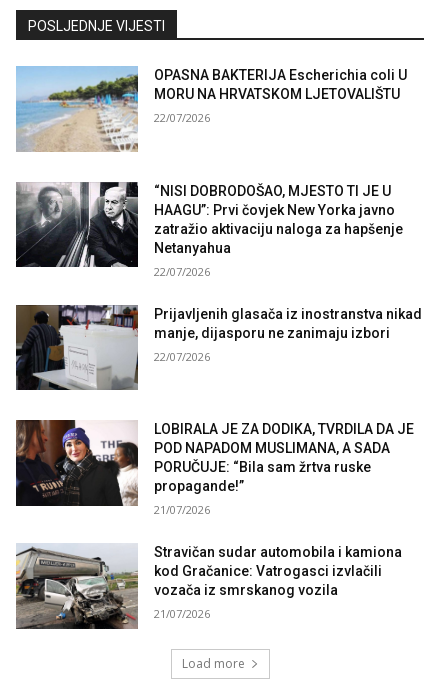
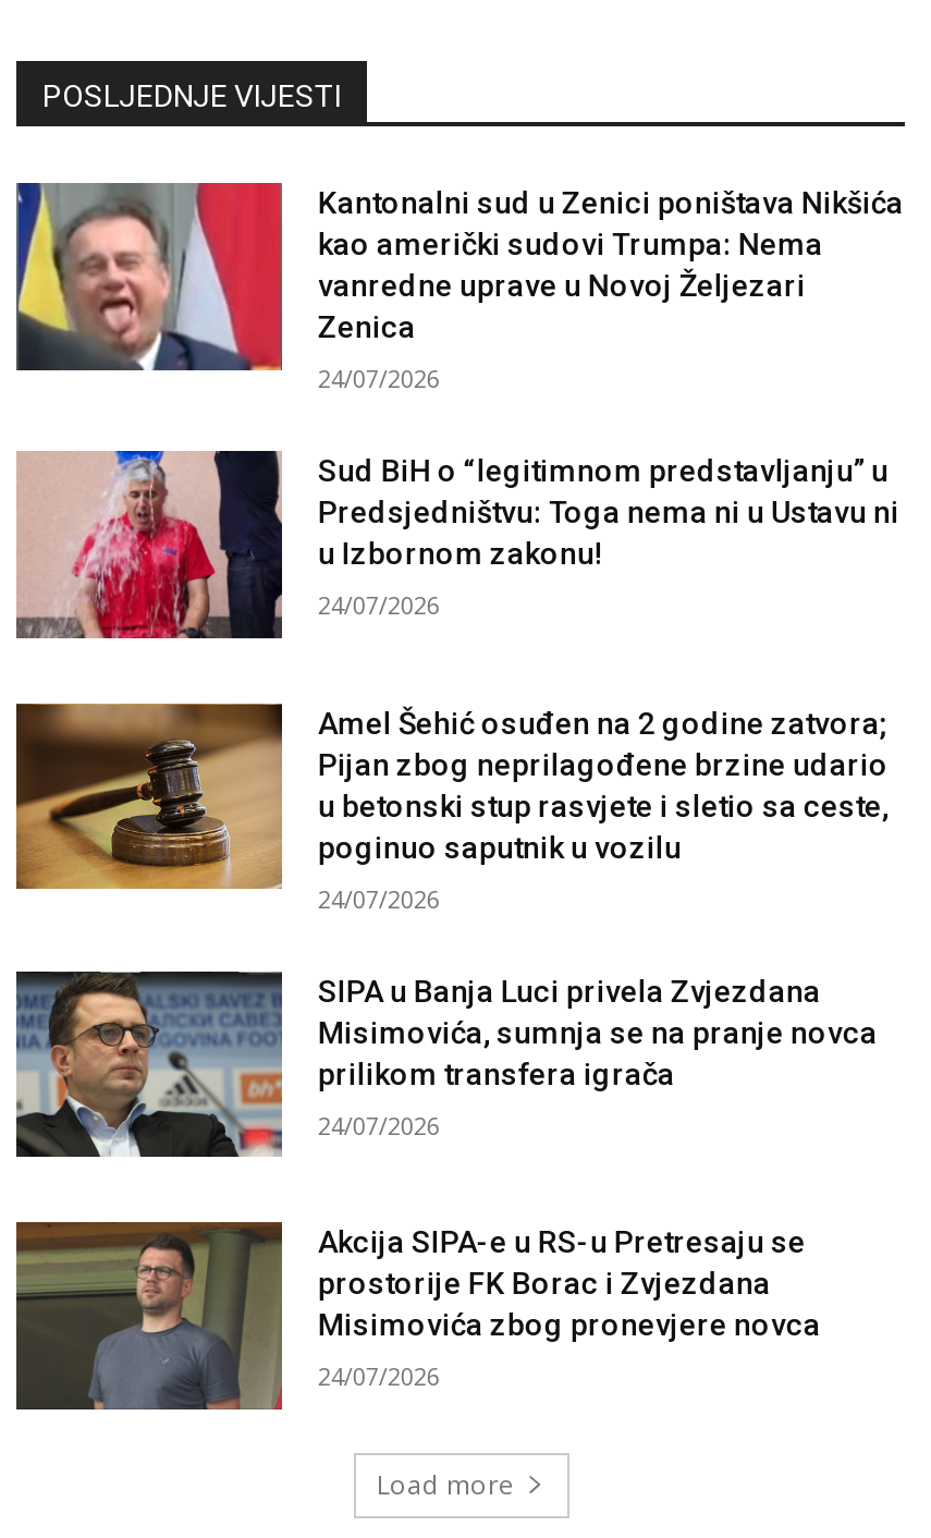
[15,66,407,152] [image] | OPASNA BAKTERIJA Escherichia coli U | MORU NA HRVATSKOM LJETOVALIŠTU -> [14,181,904,373] [image] | Kantonalni sud u Zenici poništava Nikšića | kao američki sudovi Trumpa: Nema | vanredne uprave u Novoj Željezari | Zenica
[154,110,210,125] 22/07/2026 -> [318,362,440,395] 24/07/2026
[15,181,403,275] [image] | “NISI DOBRODOŠAO, MJESTO TI JE U | HAAGU”: Prvi čovjek New Yorka javno | zatražio aktivaciju naloga za hapšenje | Netanyahua -> [14,436,899,640] [image] | Sud BiH o “legitimnom predstavljanju” u | Predsjedništvu: Toga nema ni u Ustavu ni | u Izbornom zakonu!
[154,264,210,279] 22/07/2026 -> [318,588,440,621] 24/07/2026
[15,304,422,391] [image] | Prijavljenih glasača iz inostranstva nikad | manje, dijasporu ne zanimaju izbori -> [14,701,888,891] [image] | Amel Šehić osuđen na 2 godine zatvora; | Pijan zbog neprilagođene brzine udario | u betonski stup rasvjete i sletio sa ceste, | poginuo saputnik u vozilu
[154,349,210,364] 22/07/2026 -> [318,882,440,914] 24/07/2026
[15,419,414,513] [image] | LOBIRALA JE ZA DODIKA, TVRDILA DA JE | POD NAPADOM MUSLIMANA, A SADA | PORUČUJE: “Bila sam žrtva ruske | propagande!” -> [14,954,877,1159] [image] | SIPA u Banja Luci privela Zvjezdana | Misimovića, sumnja se na pranje novca | prilikom transfera igrača
[154,502,210,517] 21/07/2026 -> [318,1108,440,1141] 24/07/2026
[15,543,402,630] [image] | Stravičan sudar automobila i kamiona | kod Gračanice: Vatrogasci izvlačili | vozača iz smrskanog vozila -> [14,1220,821,1412] [image] | Akcija SIPA-e u RS-u Pretresaju se | prostorije FK Borac i Zvjezdana | Misimovića zbog pronevjere novca
[154,606,210,621] 21/07/2026 -> [318,1360,440,1393] 24/07/2026

